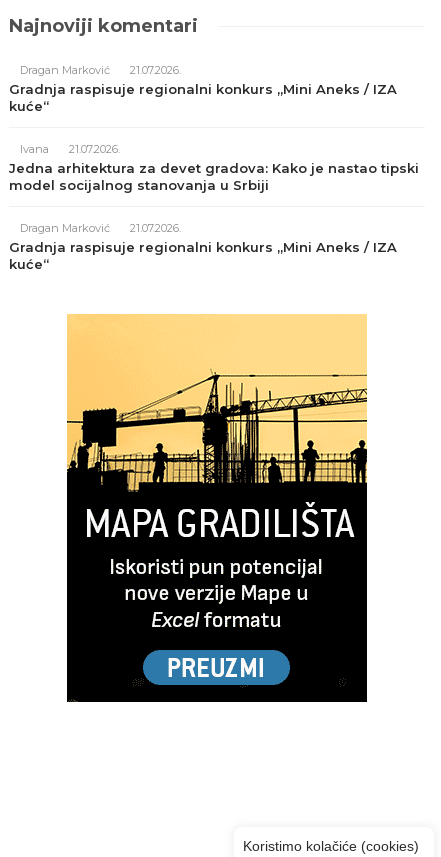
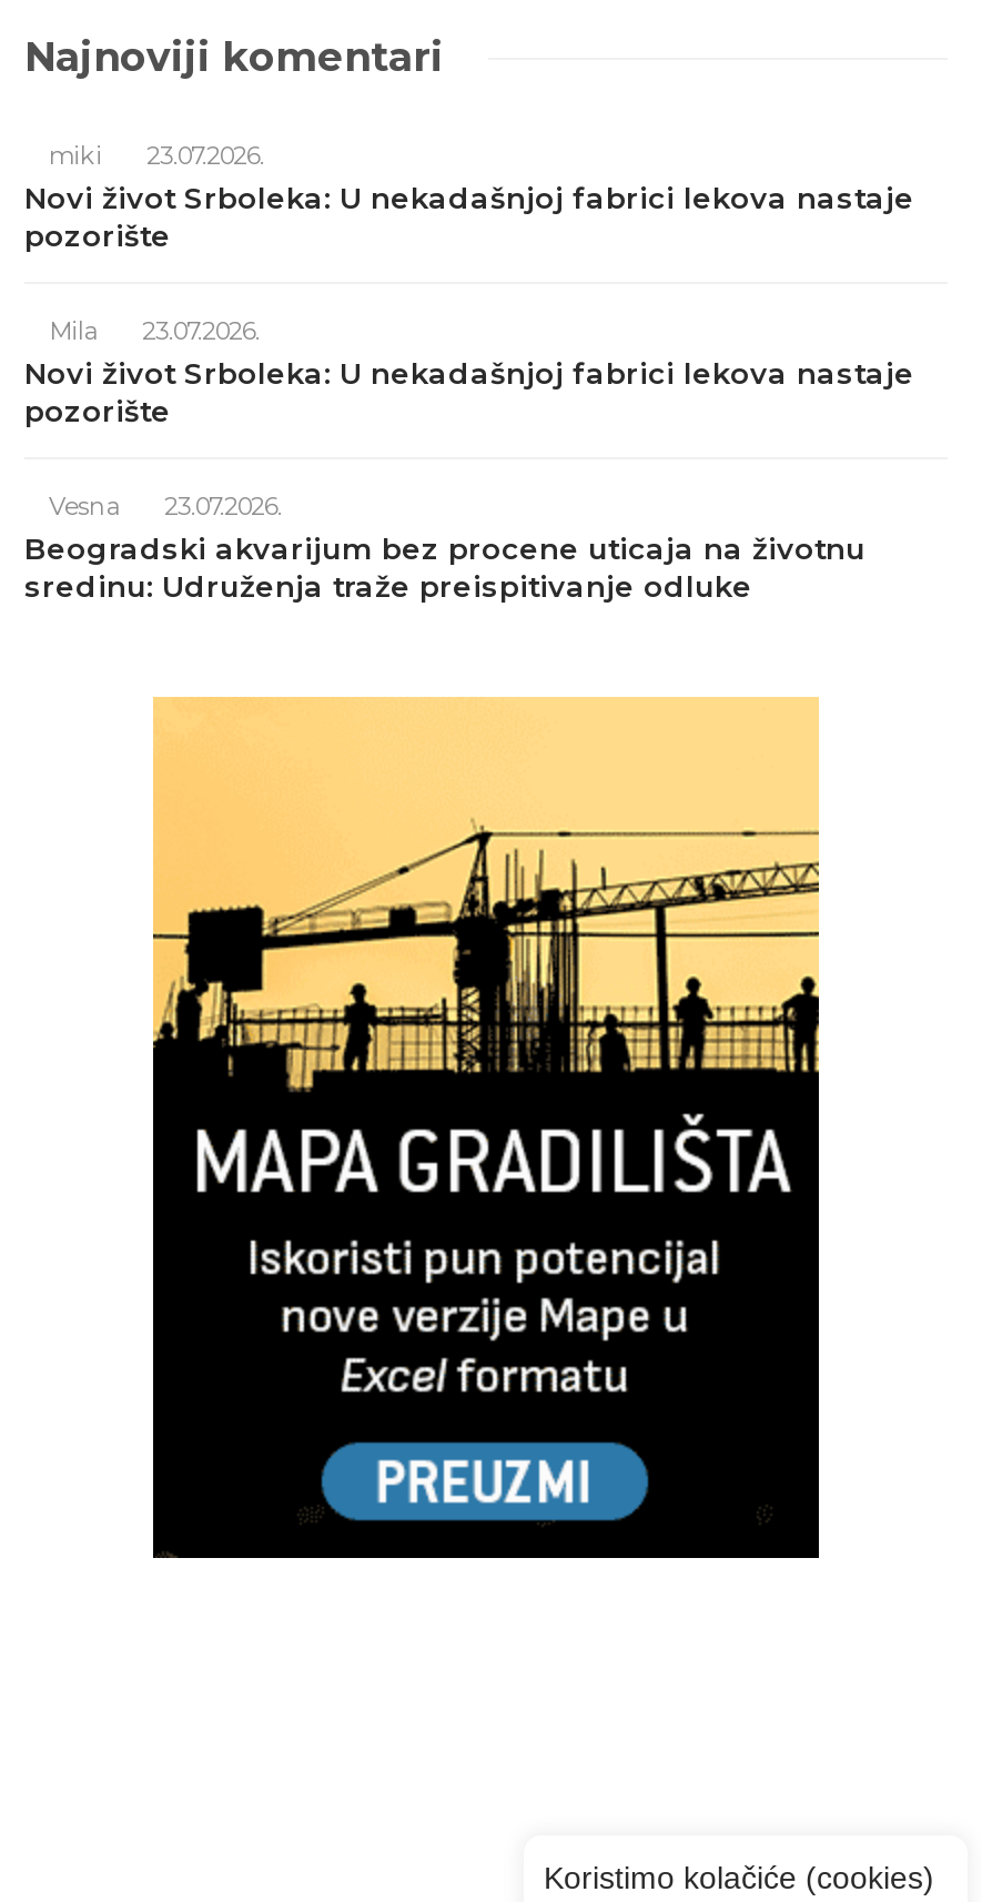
[9,63,397,114] Dragan Marković | 21.07.2026. | Gradnja raspisuje regionalni konkurs „Mini Aneks / IZA | kuće“ -> [24,140,914,253] miki | 23.07.2026. | Novi život Srboleka: U nekadašnjoj fabrici lekova nastaje | pozorište
[9,142,419,193] Ivana | 21.07.2026. | Jedna arhitektura za devet gradova: Kako je nastao tipski | model socijalnog stanovanja u Srbiji -> [24,315,914,428] Mila | 23.07.2026. | Novi život Srboleka: U nekadašnjoj fabrici lekova nastaje | pozorište
[9,221,397,272] Dragan Marković | 21.07.2026. | Gradnja raspisuje regionalni konkurs „Mini Aneks / IZA | kuće“ -> [24,490,865,604] Vesna | 23.07.2026. | Beogradski akvarijum bez procene uticaja na životnu | sredinu: Udruženja traže preispitivanje odluke

